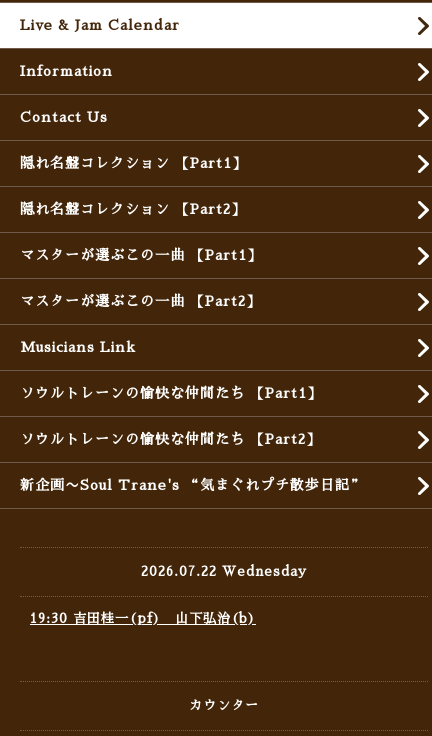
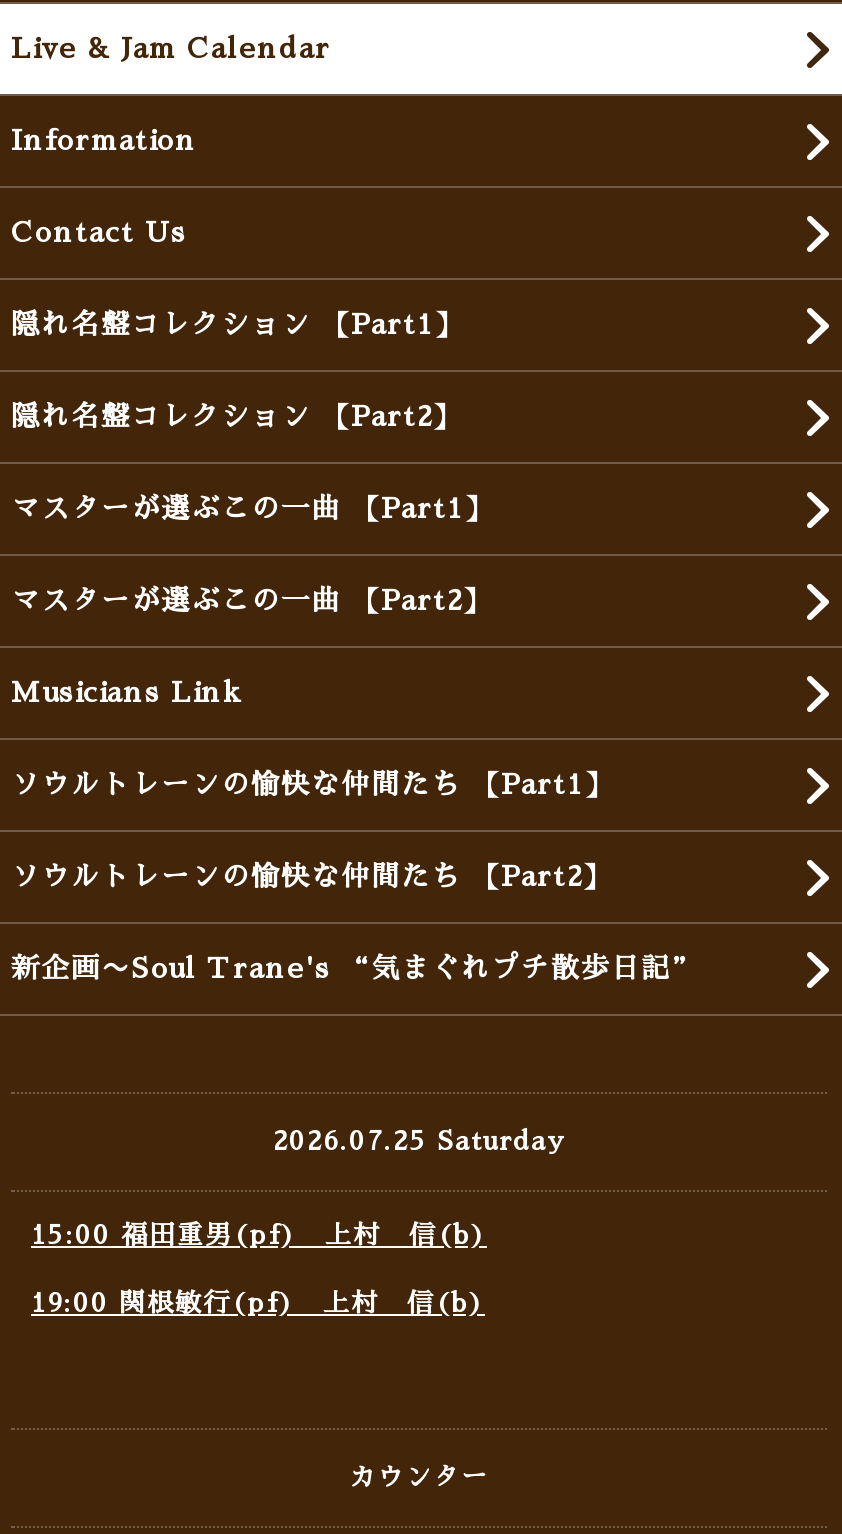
[141,565,307,578] 2026.07.22 Wednesday -> [273,1128,565,1154] 2026.07.25 Saturday
[30,612,256,625] 19:30 吉田桂一(pf) 山下弘治(b) -> [31,1222,487,1316] 15:00 福田重男(pf) 上村 信(b) | 19:00 関根敏行(pf) 上村 信(b)

